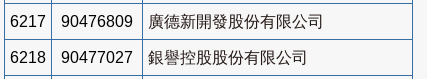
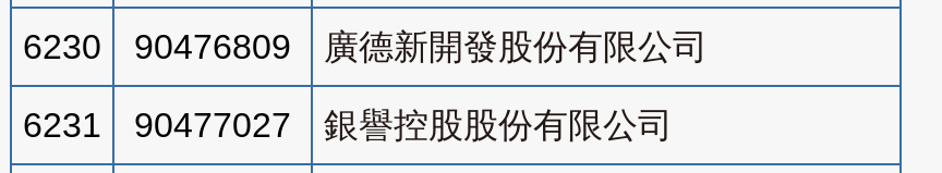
[10,13,324,30] 6217 90476809 廣德新開發股份有限公司 -> [23,28,708,65] 6230 90476809 廣德新開發股份有限公司
[10,49,308,66] 6218 90477027 銀譽控股股份有限公司 -> [23,106,673,143] 6231 90477027 銀譽控股股份有限公司

